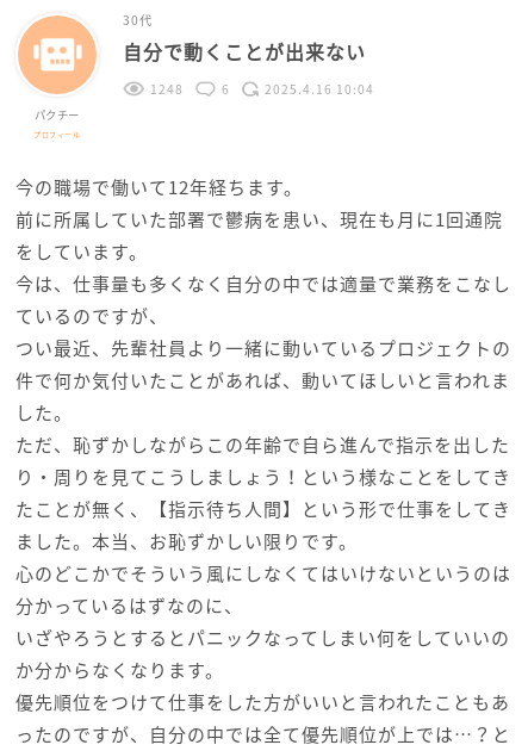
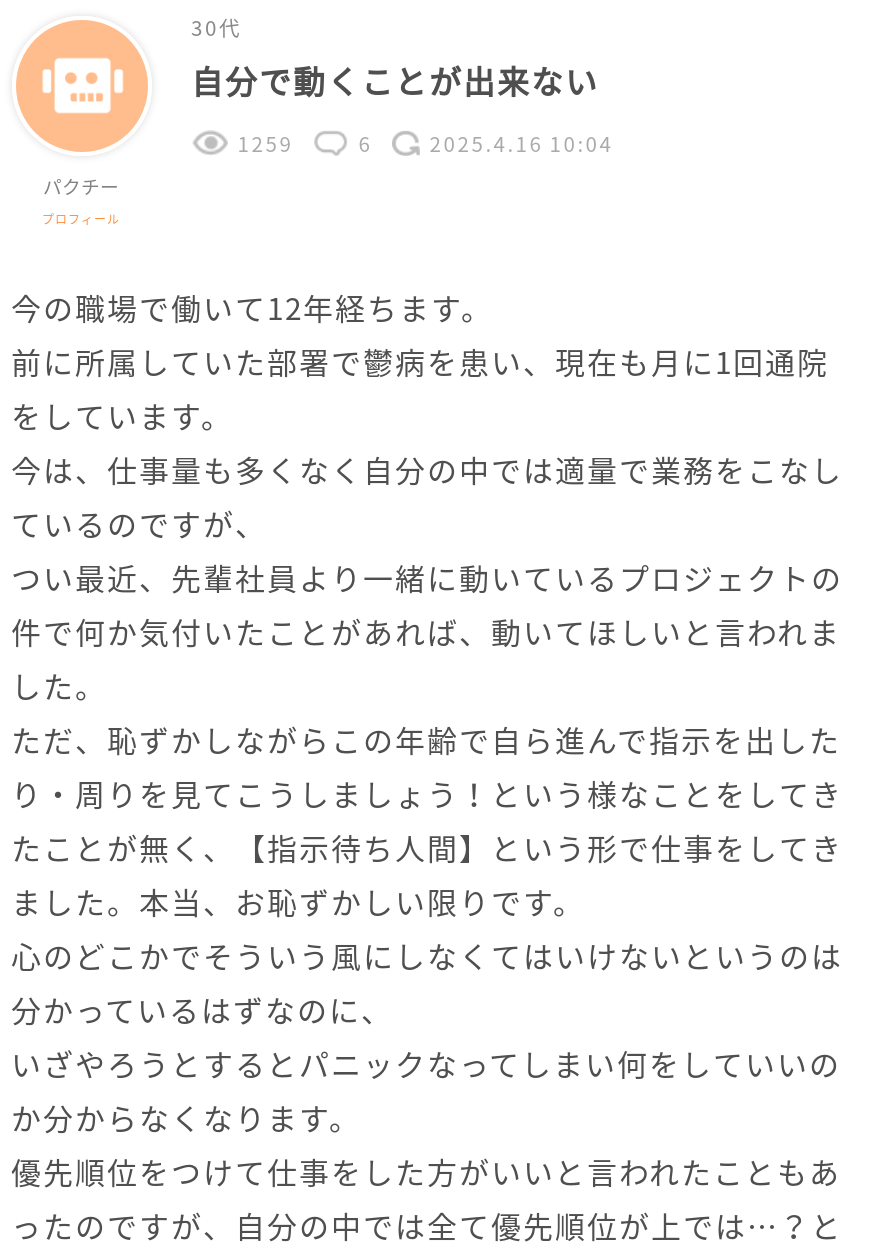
[150,80,183,98] 1248 -> [238,128,294,158] 1259

